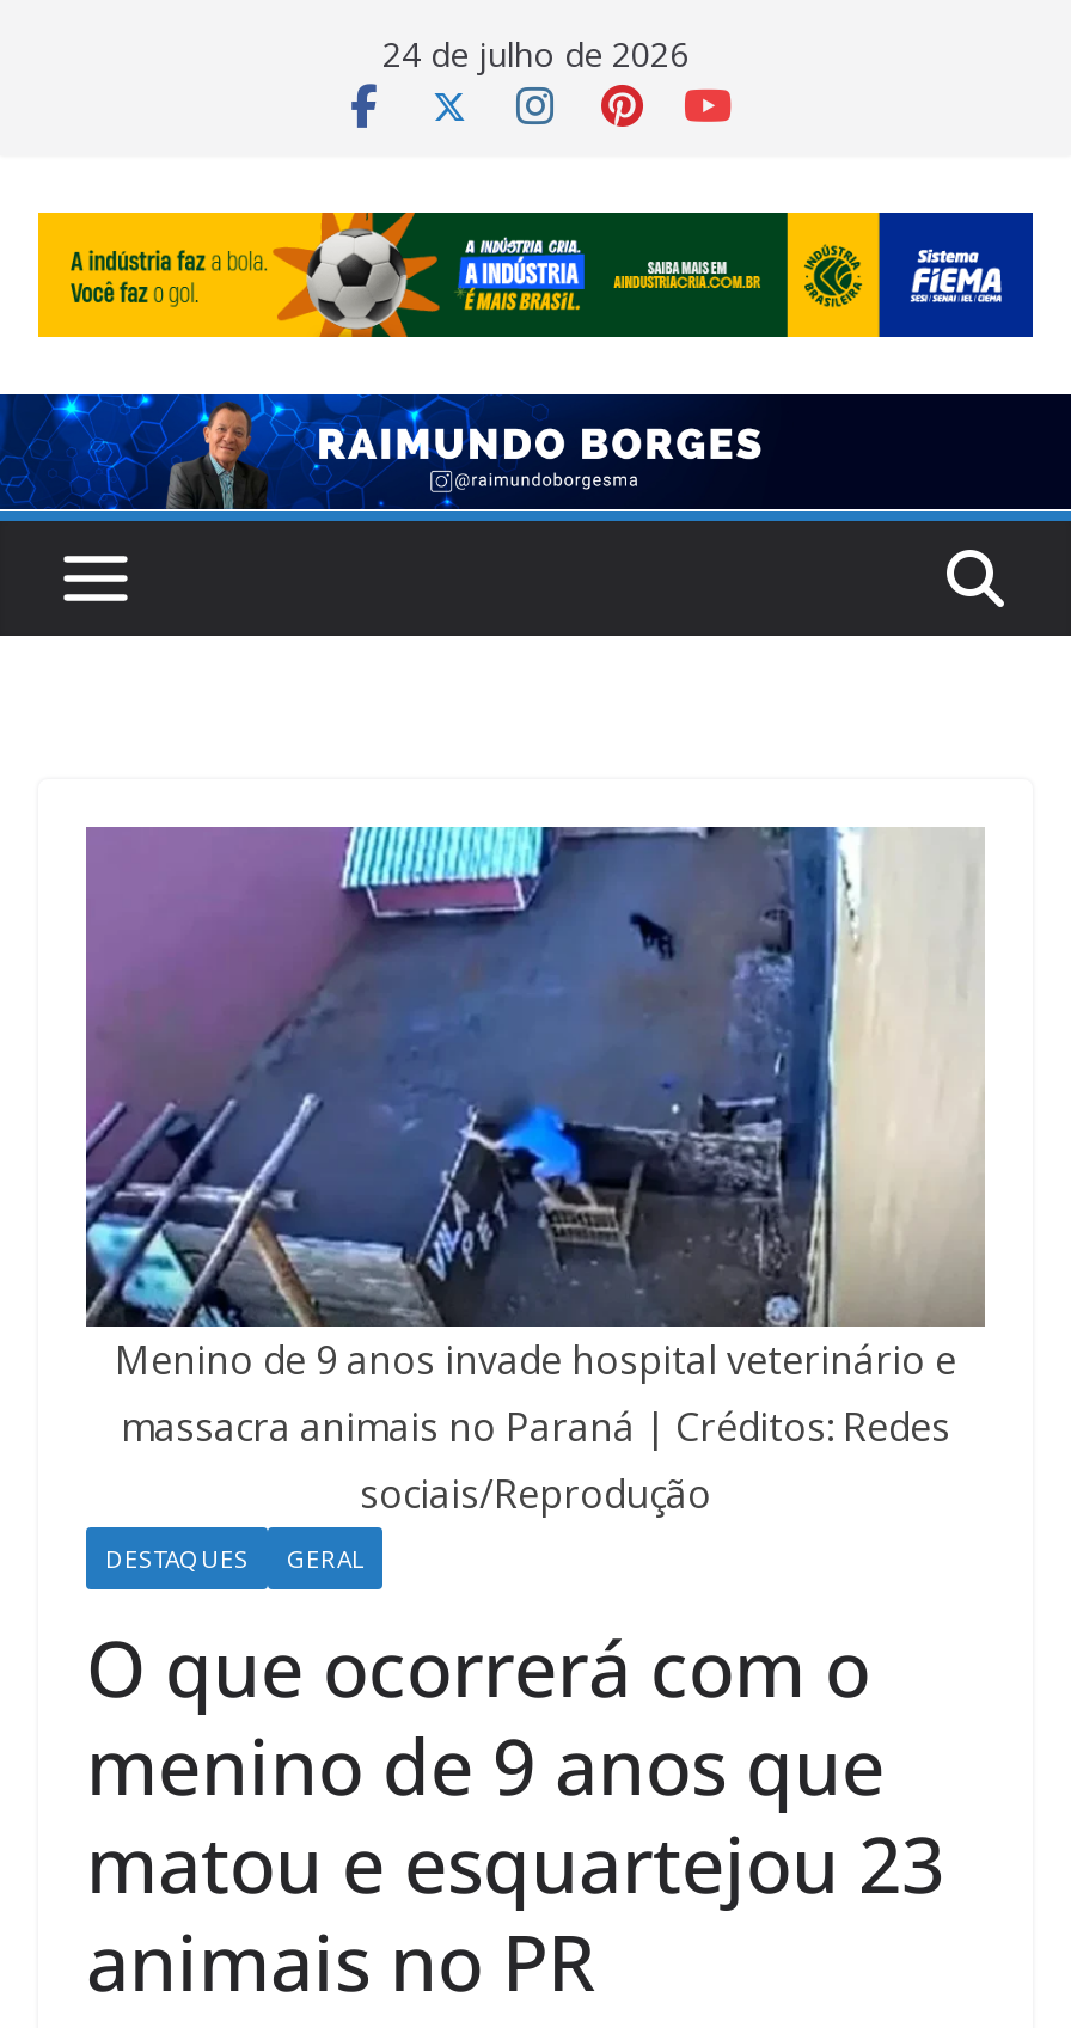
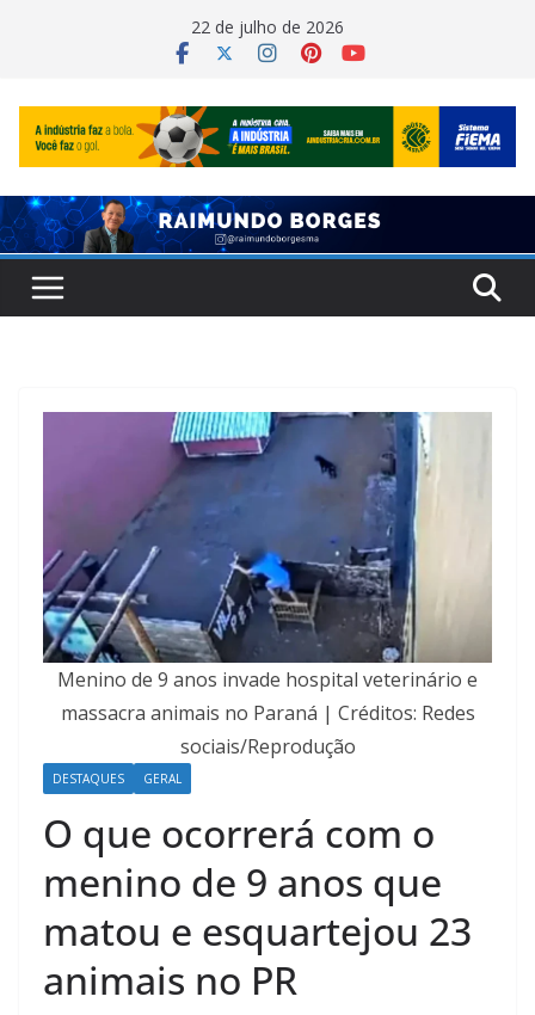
[382,31,688,76] 24 de julho de 2026 -> [191,16,344,38] 22 de julho de 2026

